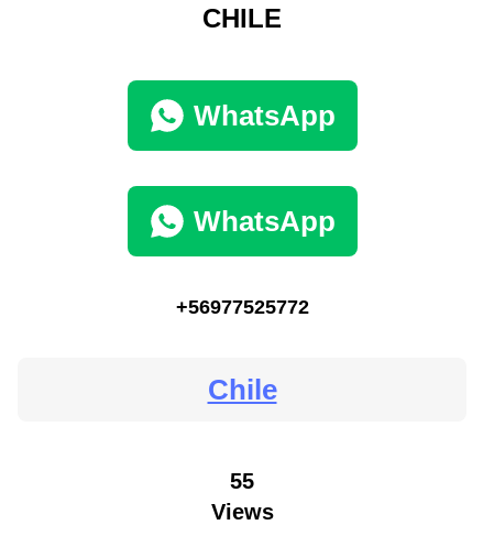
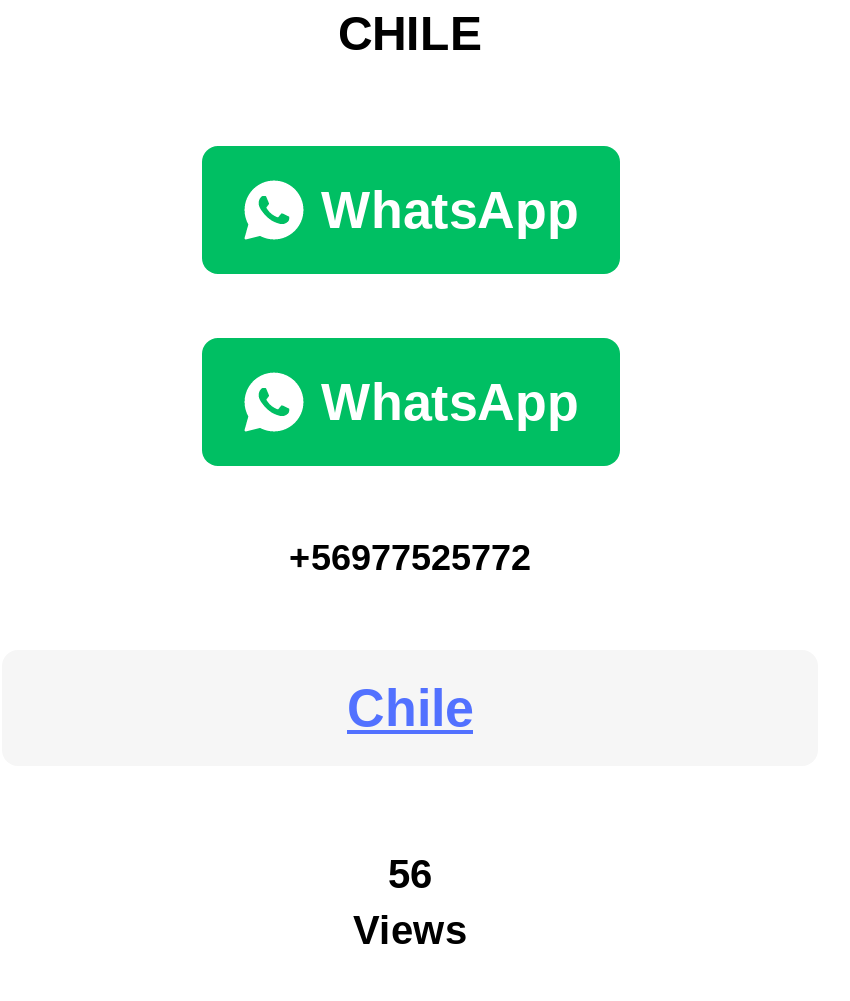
[230,469,254,493] 55 -> [388,852,432,896] 56

